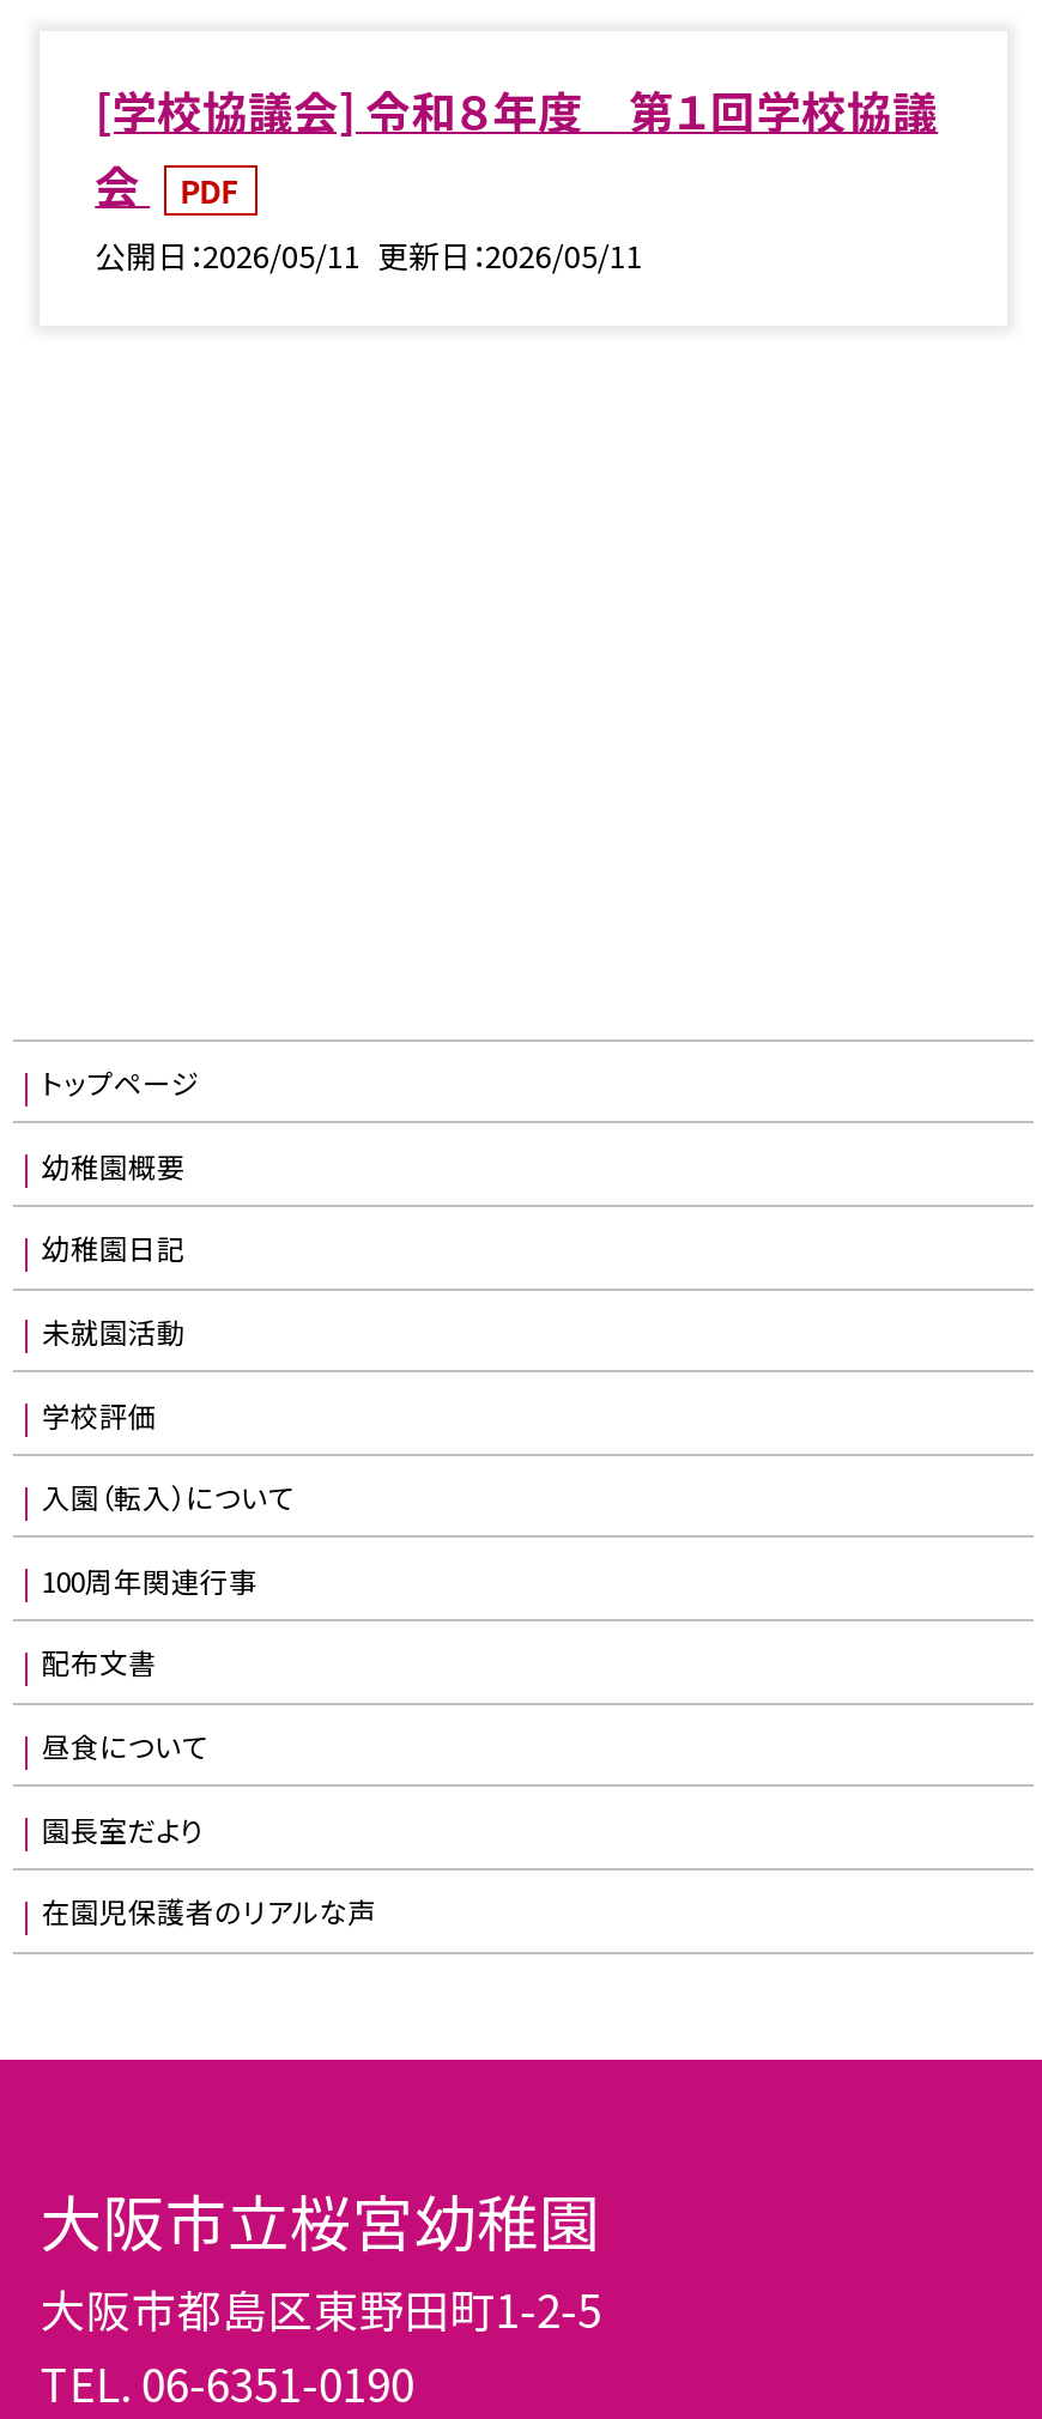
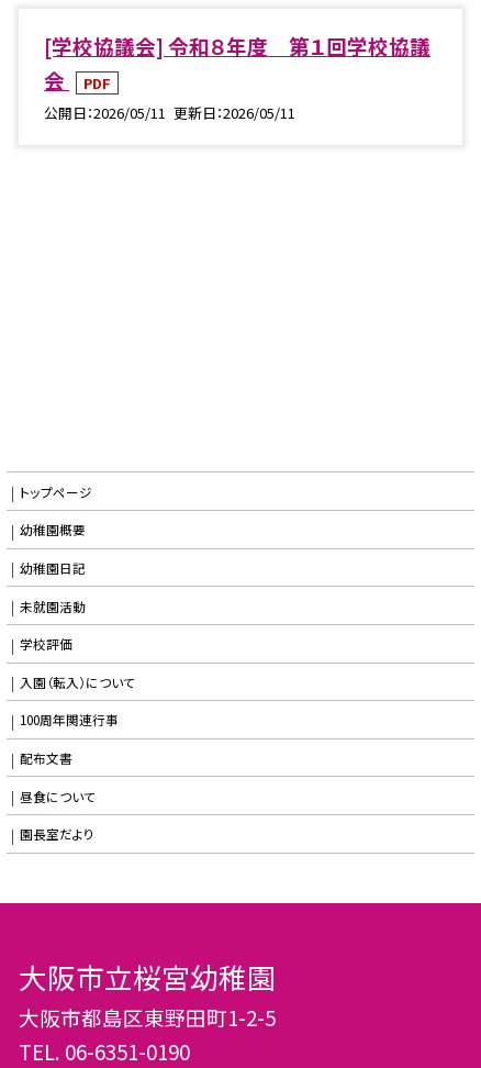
[41,1891,377,1931] 在園児保護者のリアルな声 -> none

